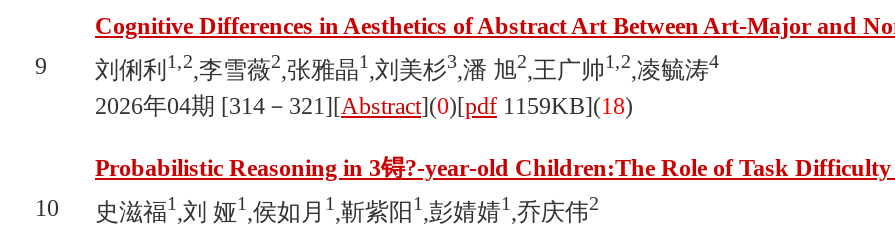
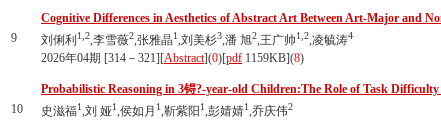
[95,92,633,120] 2026年04期 [314－321][Abstract](0)[pdf 1159KB](18) -> [41,51,304,65] 2026年04期 [314－321][Abstract](0)[pdf 1159KB](8)

